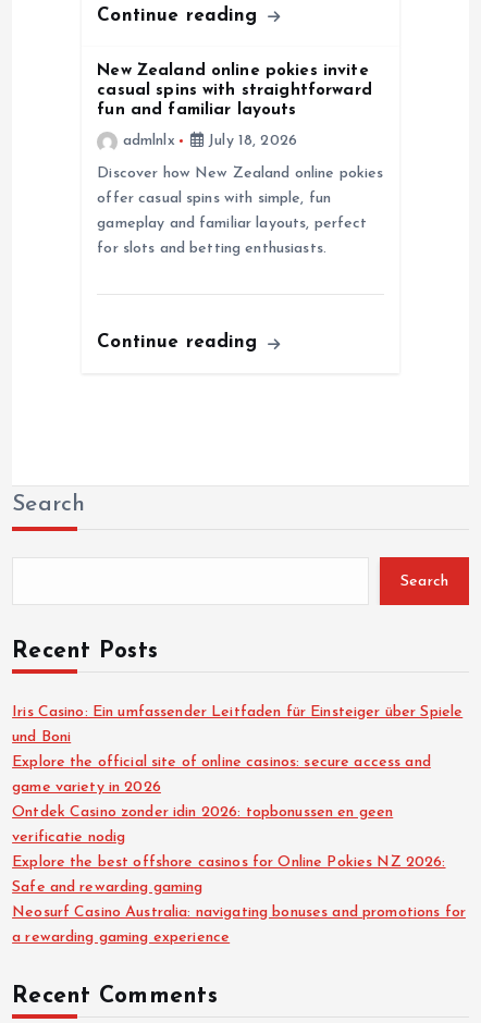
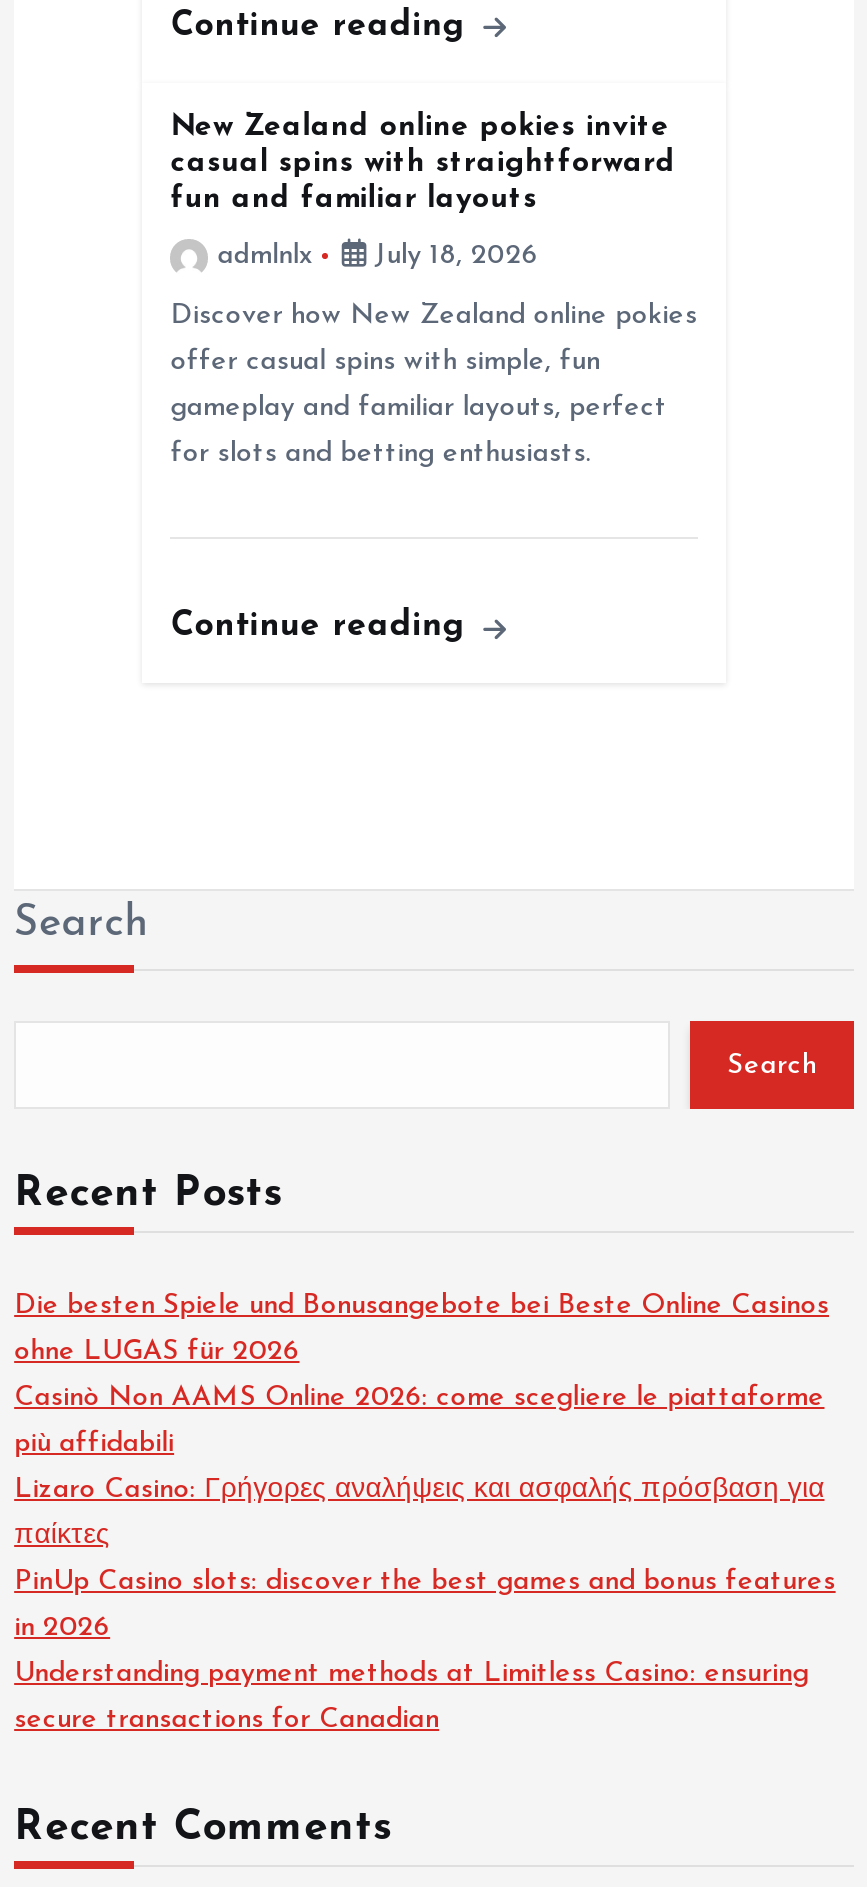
[12,704,463,721] Iris Casino: Ein umfassender Leitfaden für Einsteiger über Spiele -> [14,1291,829,1321] Die besten Spiele und Bonusangebote bei Beste Online Casinos
[12,729,71,746] und Boni -> [14,1337,300,1367] ohne LUGAS für 2026
[12,754,431,771] Explore the official site of online casinos: secure access and -> [14,1383,824,1413] Casinò Non AAMS Online 2026: come scegliere le piattaforme
[12,779,161,796] game variety in 2026 -> [14,1429,174,1459] più affidabili
[12,804,393,821] Ontdek Casino zonder idin 2026: topbonussen en geen -> [14,1475,824,1505] Lizaro Casino: Γρήγορες αναλήψεις και ασφαλής πρόσβαση για
[12,830,126,846] verificatie nodig -> [14,1521,110,1551] παίκτες
[12,855,446,871] Explore the best offshore casinos for Online Pokies NZ 2026: -> [14,1567,836,1597] PinUp Casino slots: discover the best games and bonus features
[12,880,203,896] Safe and rewarding gaming -> [14,1613,110,1643] in 2026
[12,905,466,921] Neosurf Casino Australia: navigating bonuses and promotions for -> [14,1659,809,1689] Understanding payment methods at Limitless Casino: ensuring
[12,930,230,946] a rewarding gaming experience -> [14,1705,439,1735] secure transactions for Canadian

